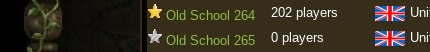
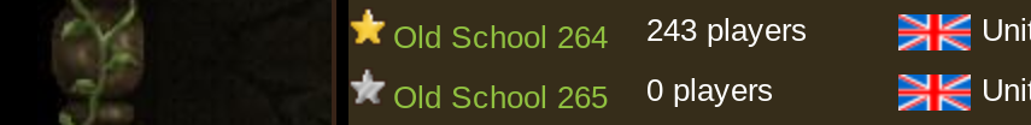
[165,5,337,23] Old School 264 202 players -> [393,12,808,55] Old School 264 243 players

